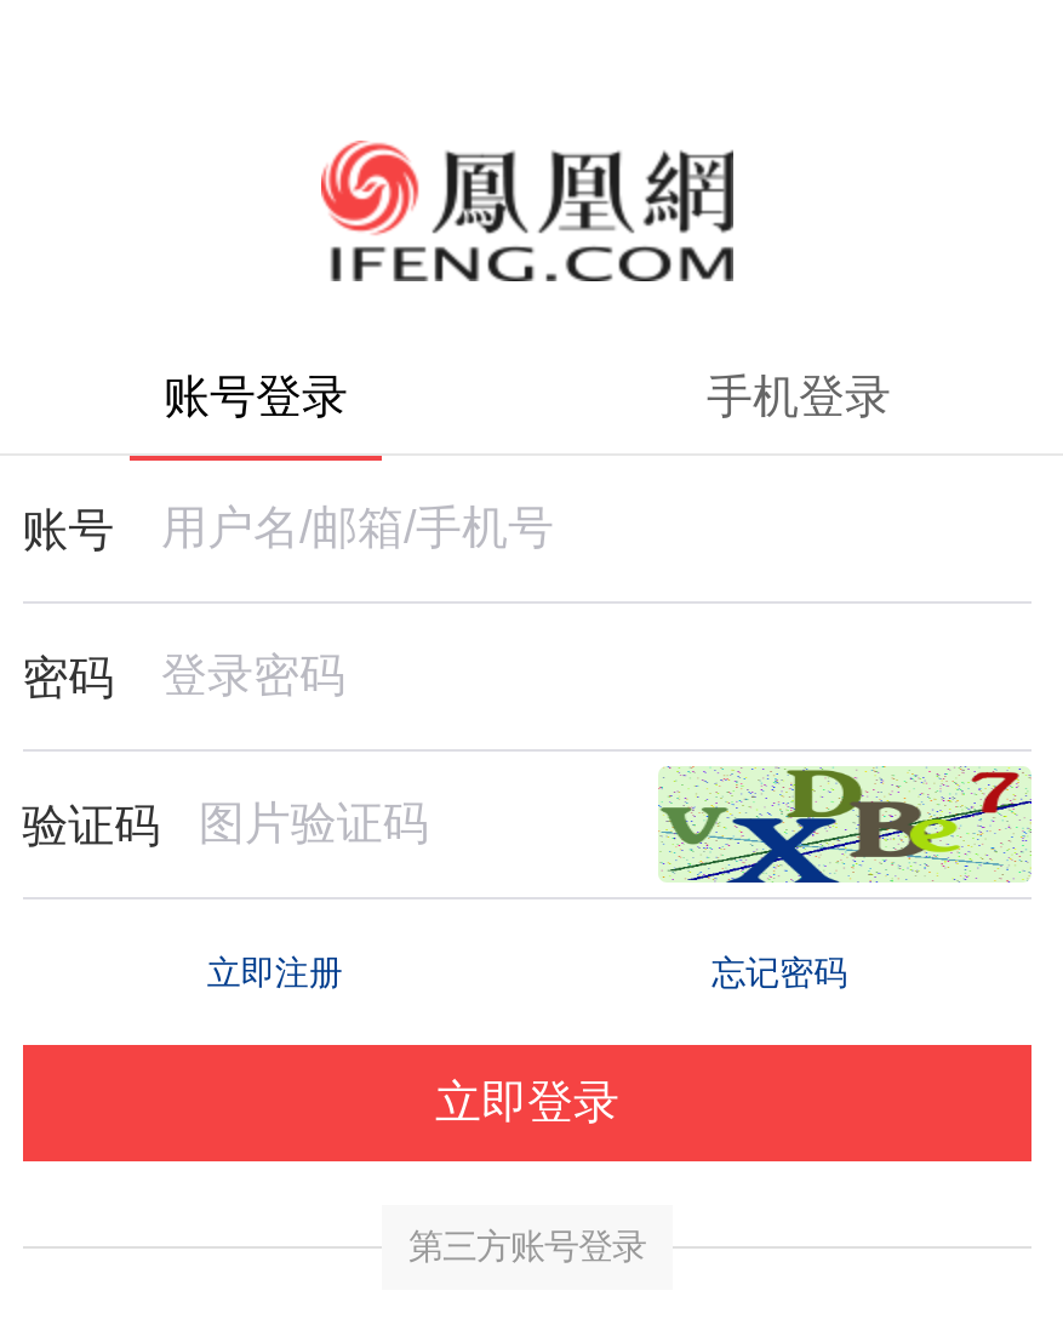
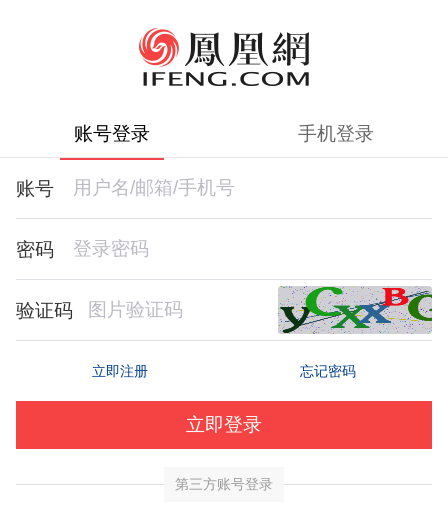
[658,766,1031,885] [image] -> [278,286,433,334] [image]

